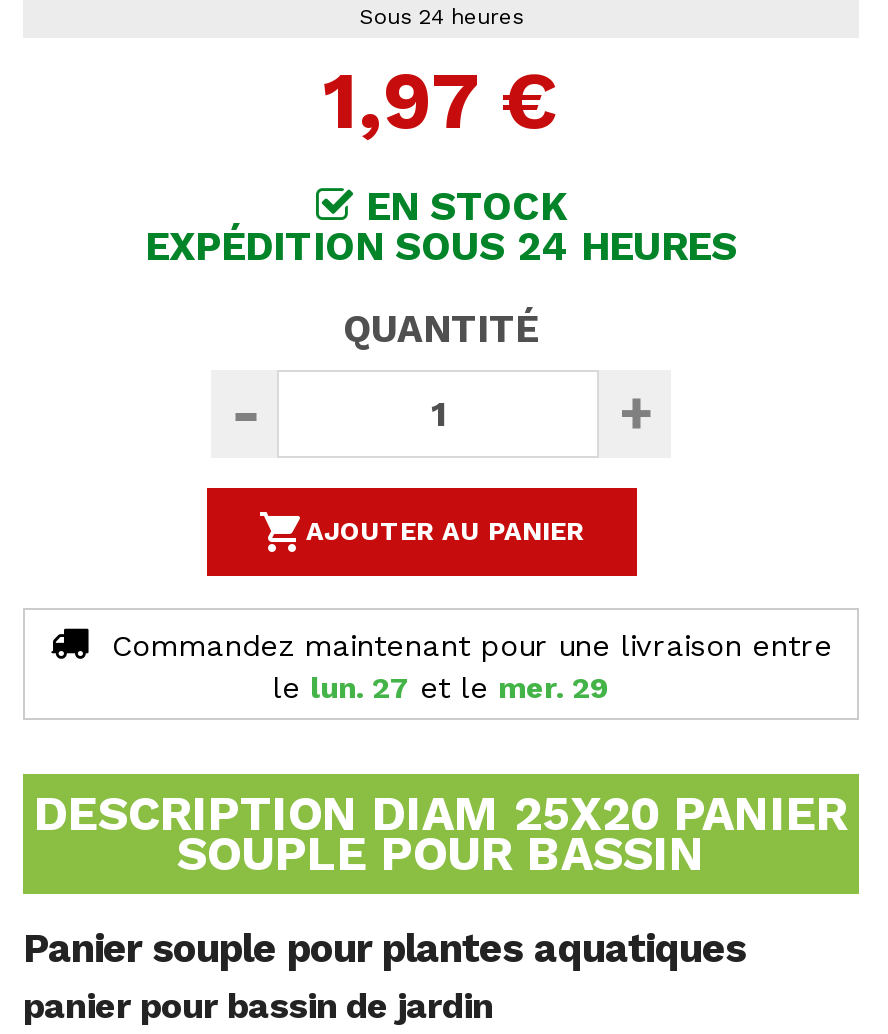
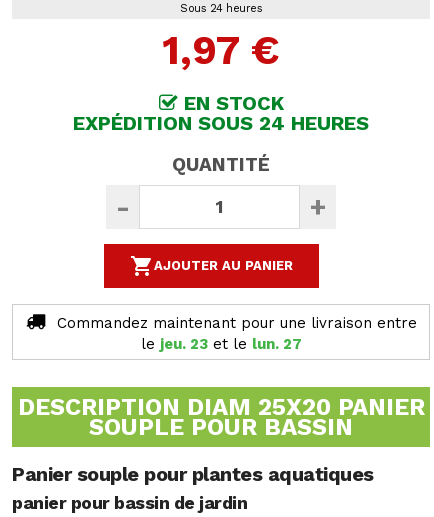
[272,669,610,705] le lun. 27 et le mer. 29 -> [140,335,301,353] le jeu. 23 et le lun. 27

